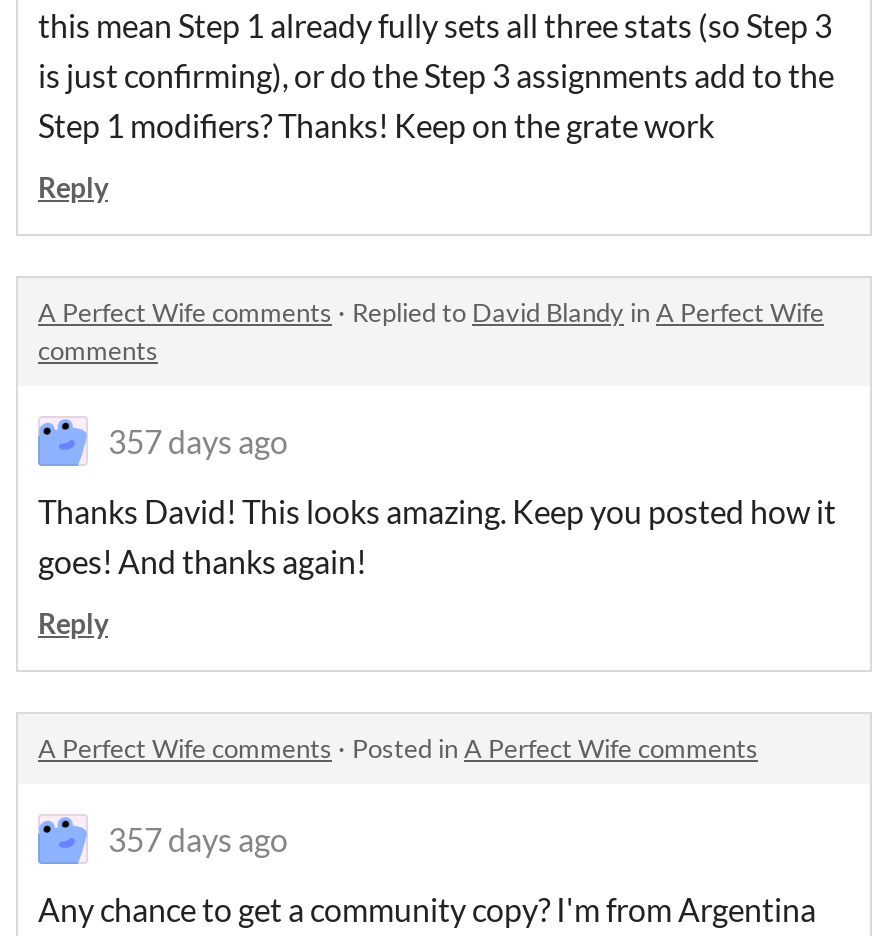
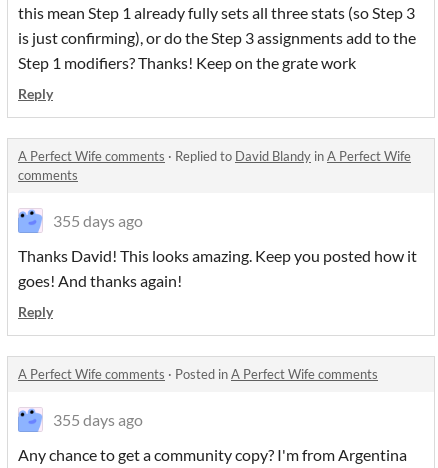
[108,422,288,460] 357 days ago -> [53,211,143,230] 355 days ago
[108,820,288,858] 357 days ago -> [53,410,143,429] 355 days ago

